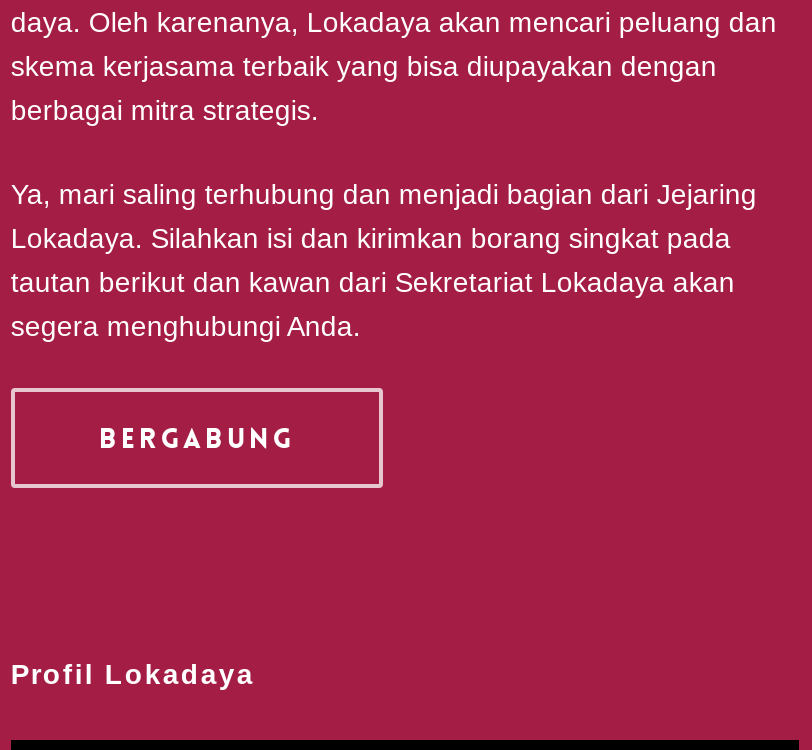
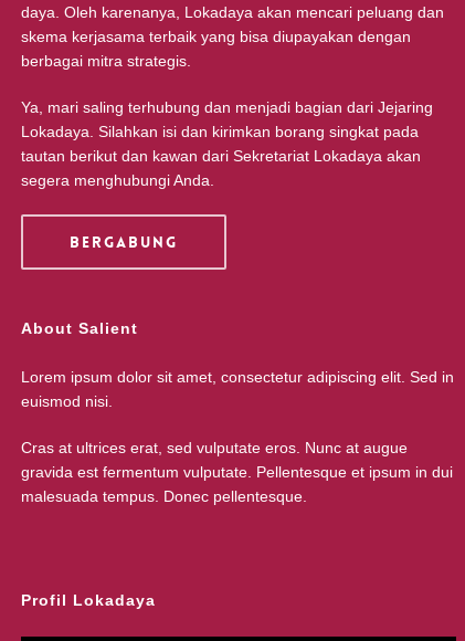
none -> [21,320,454,505] About Salient | Lorem ipsum dolor sit amet, consectetur adipiscing elit. Sed in | euismod nisi. | Cras at ultrices erat, sed vulputate eros. Nunc at augue | gravida est fermentum vulputate. Pellentesque et ipsum in dui | malesuada tempus. Donec pellentesque.

